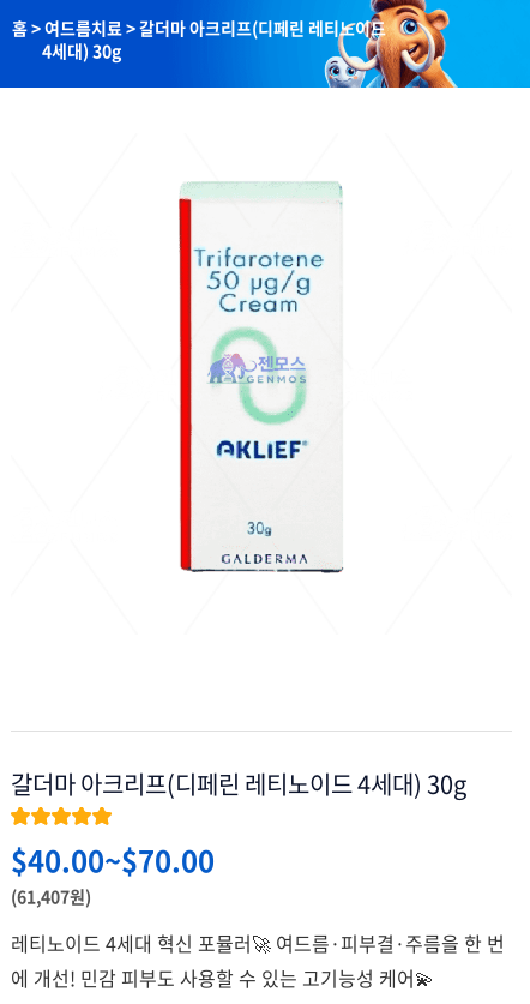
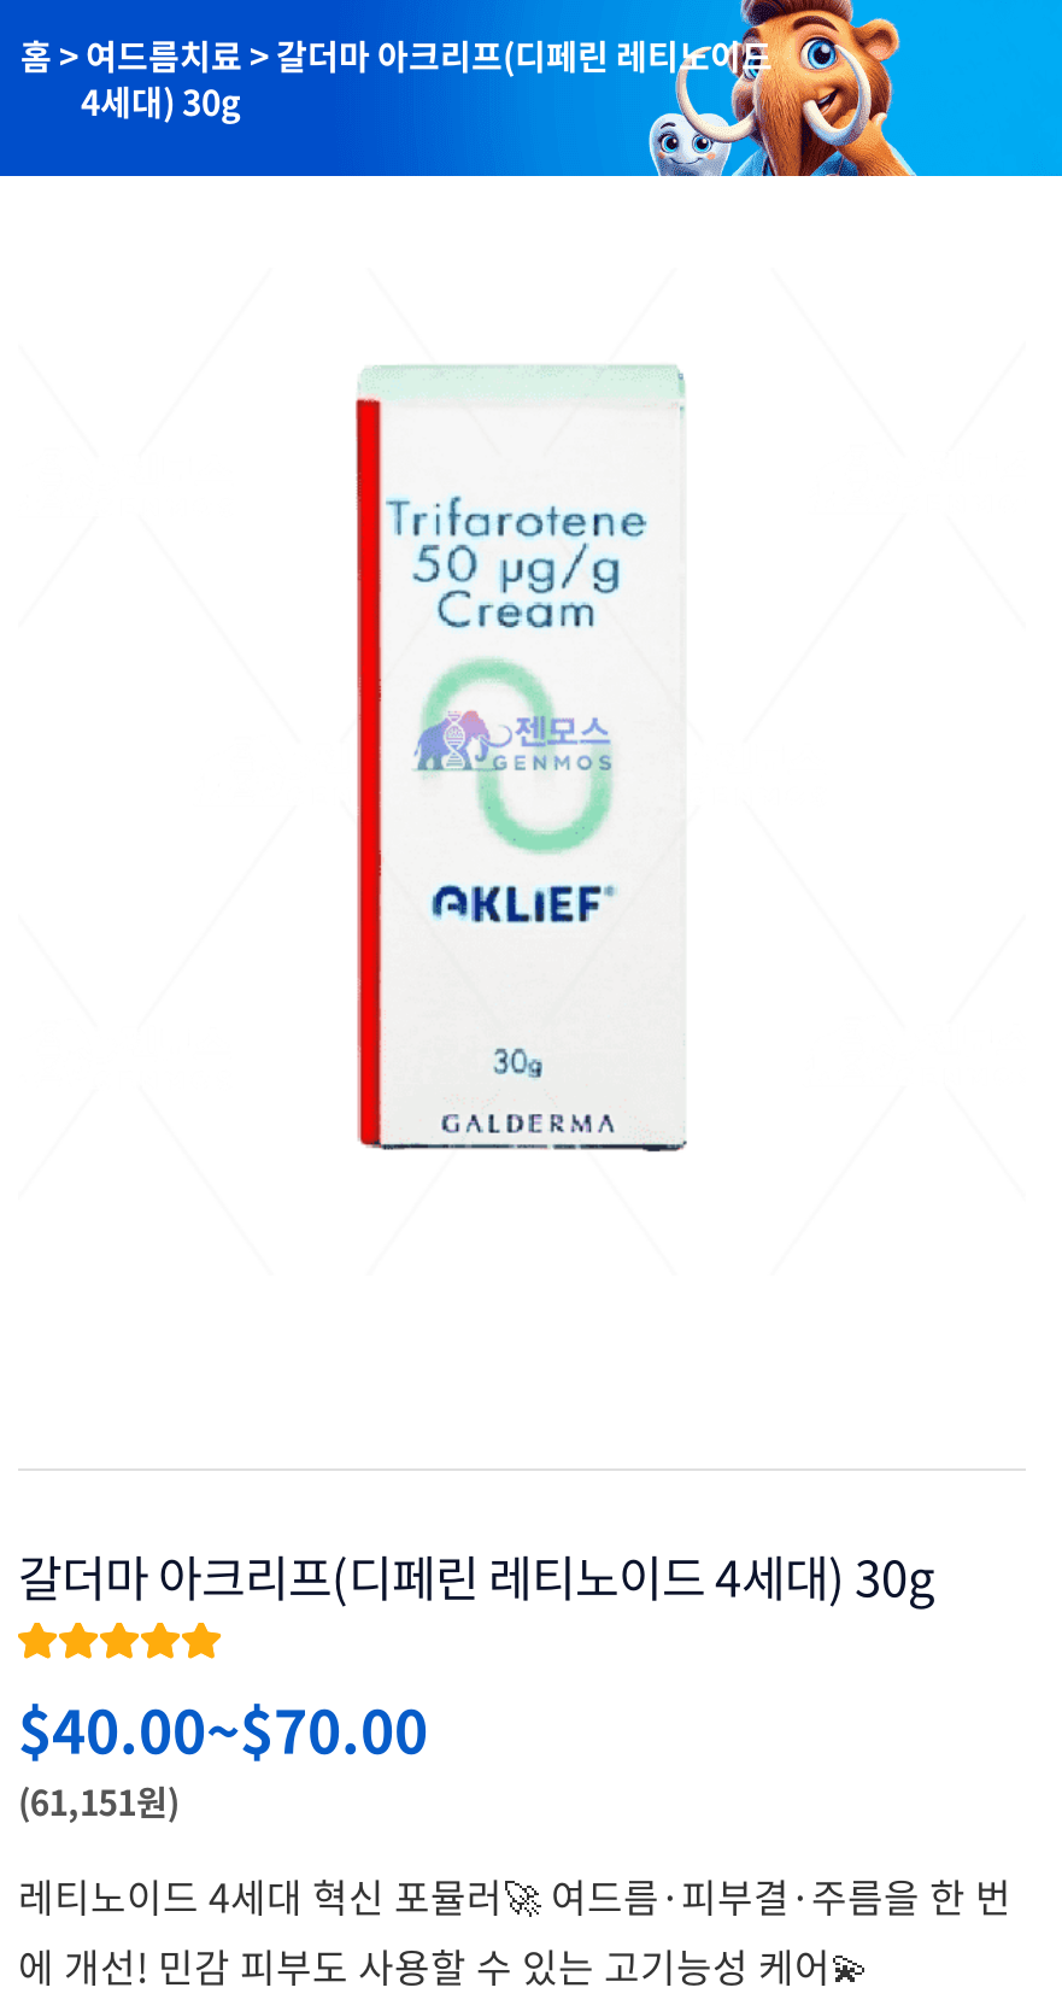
[11,884,91,908] (61,407원) -> [18,1777,179,1825] (61,151원)

